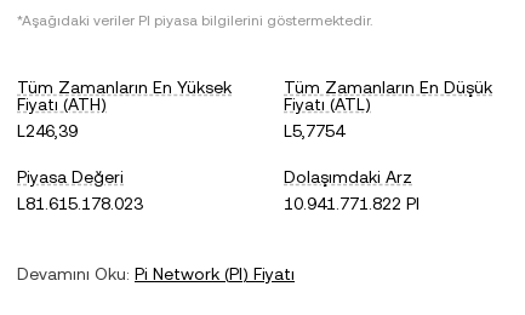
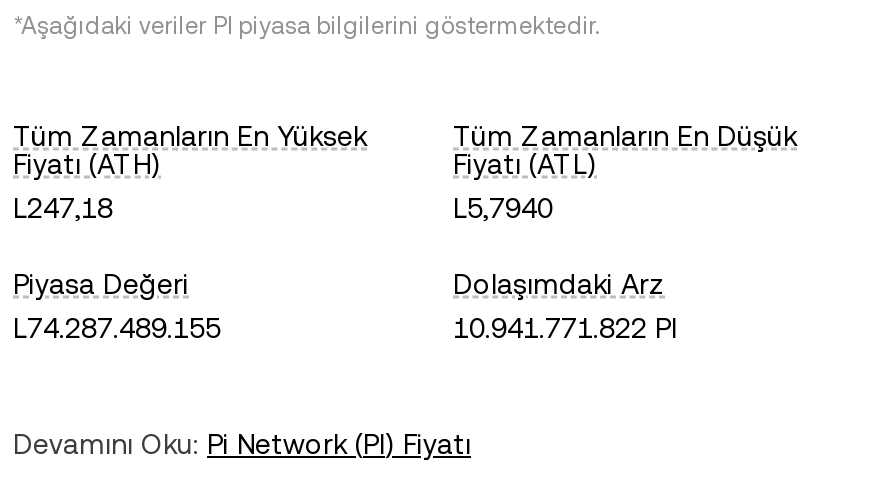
[17,121,78,141] L246,39 -> [13,192,113,224] L247,18
[284,121,344,141] L5,7754 -> [453,192,553,224] L5,7940
[17,194,143,213] L81.615.178.023 -> [13,312,221,344] L74.287.489.155

